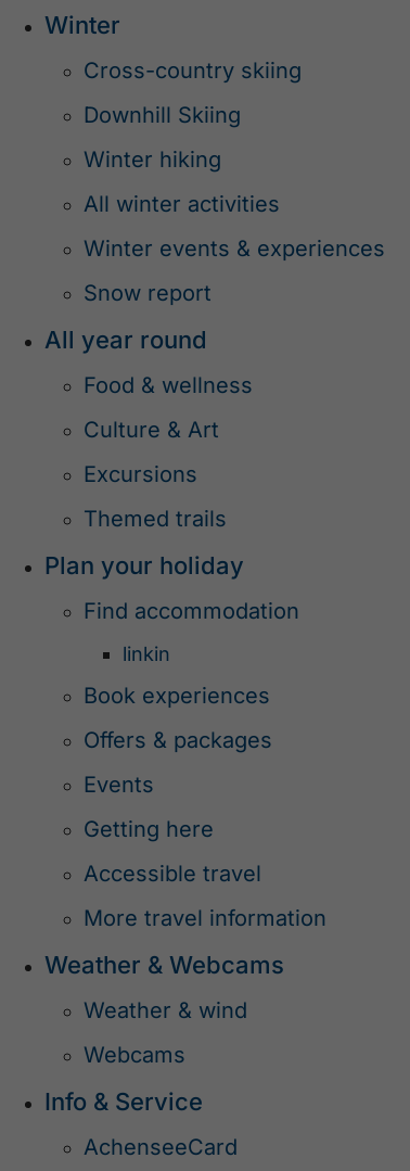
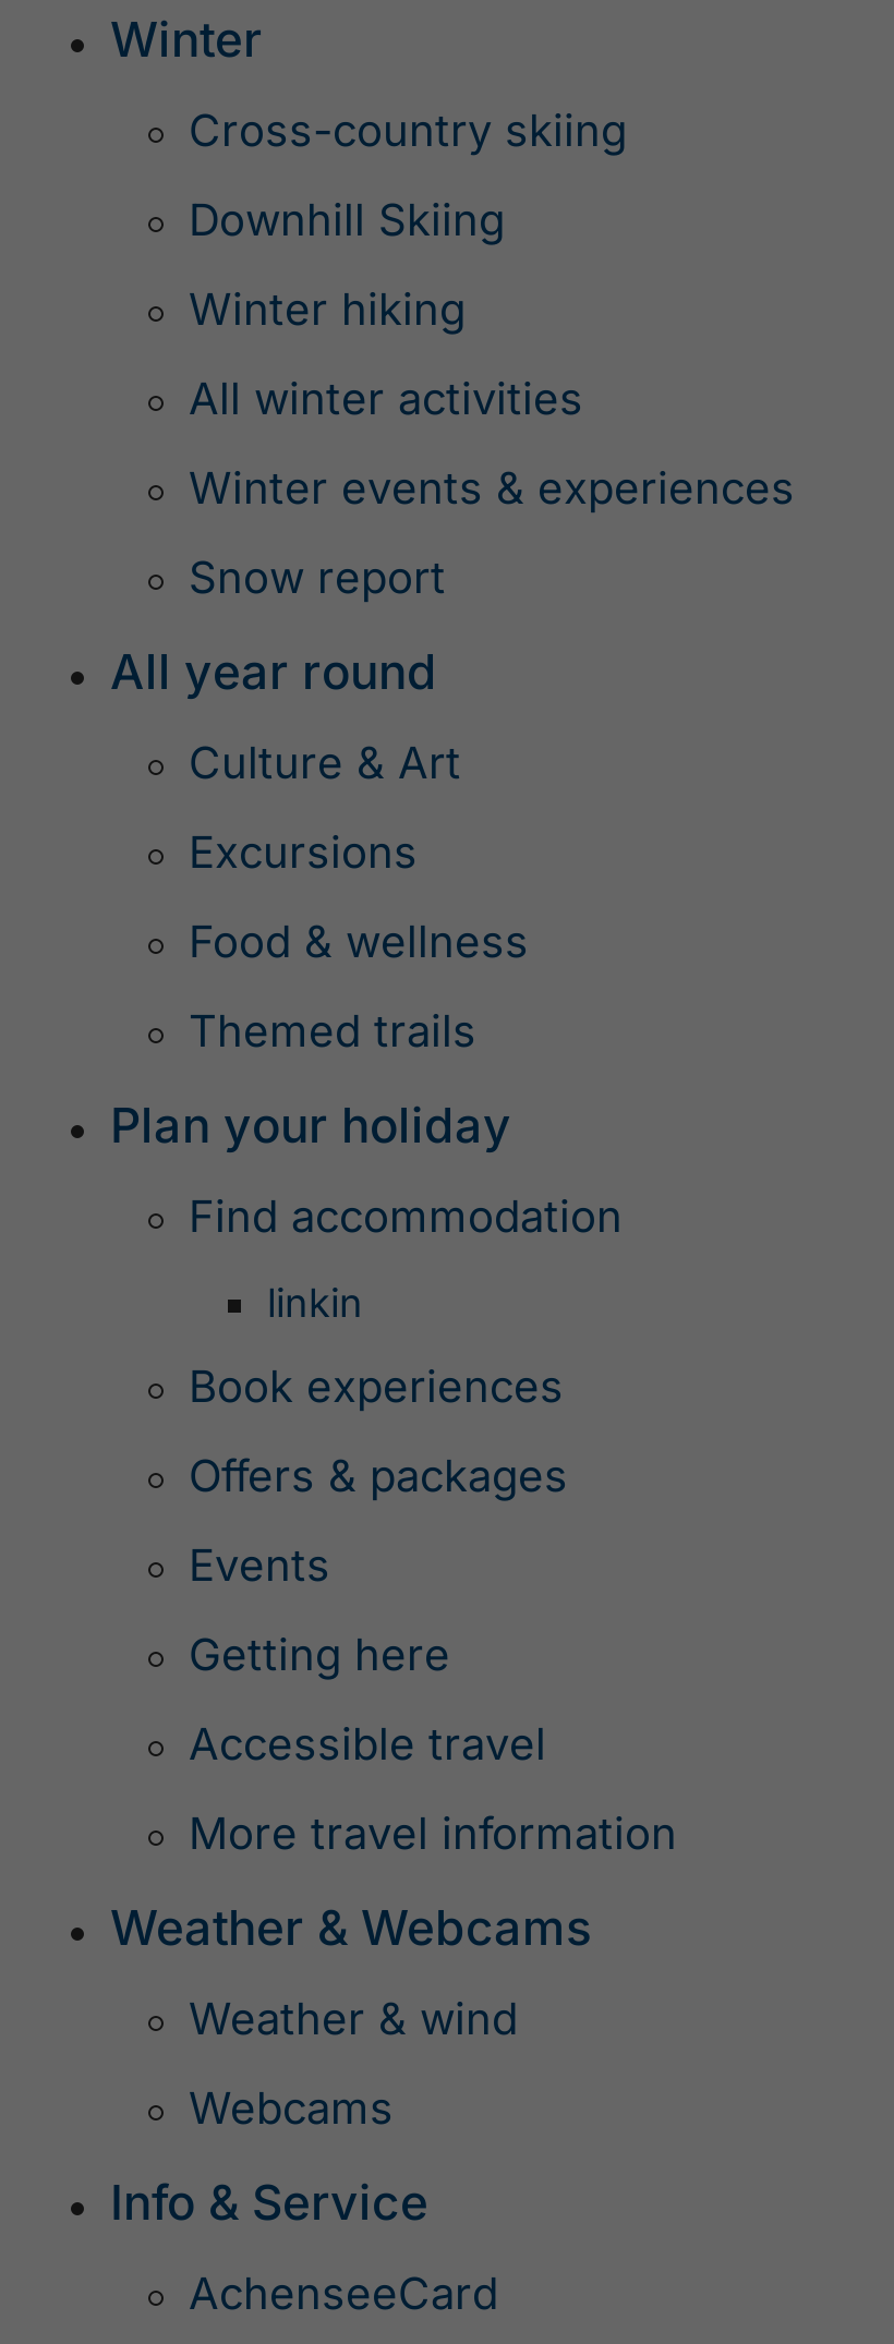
moved [84,372,253,399] -> [189,916,529,969]: Food & wellness
moved [84,417,219,488] -> [189,737,461,879]: Culture & Art | Excursions

